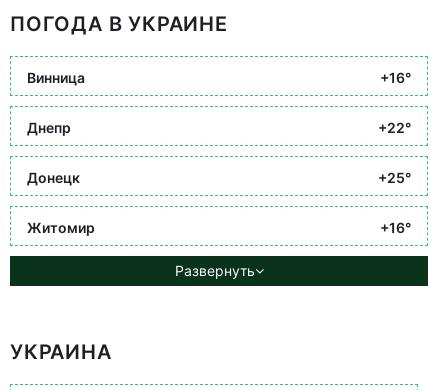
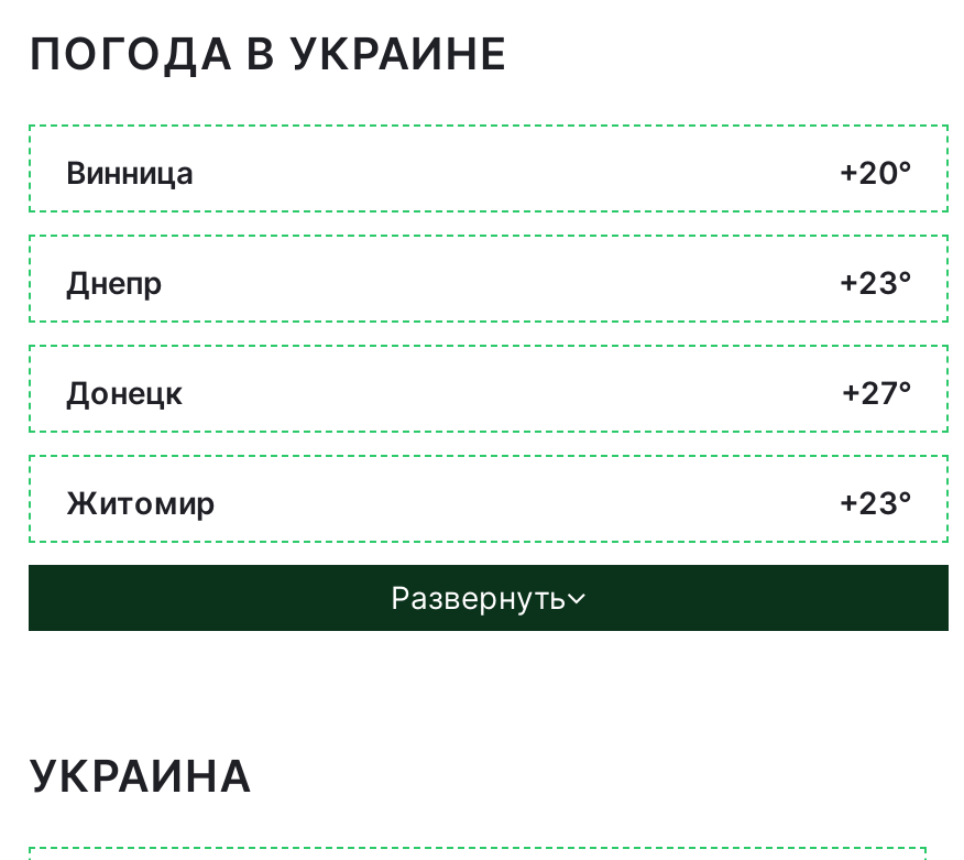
[380,68,411,85] +16° -> [839,152,911,189] +20°
[378,118,411,135] +22° -> [839,262,911,300] +23°
[378,168,411,185] +25° -> [841,372,911,410] +27°
[380,218,411,235] +16° -> [839,482,911,520] +23°

